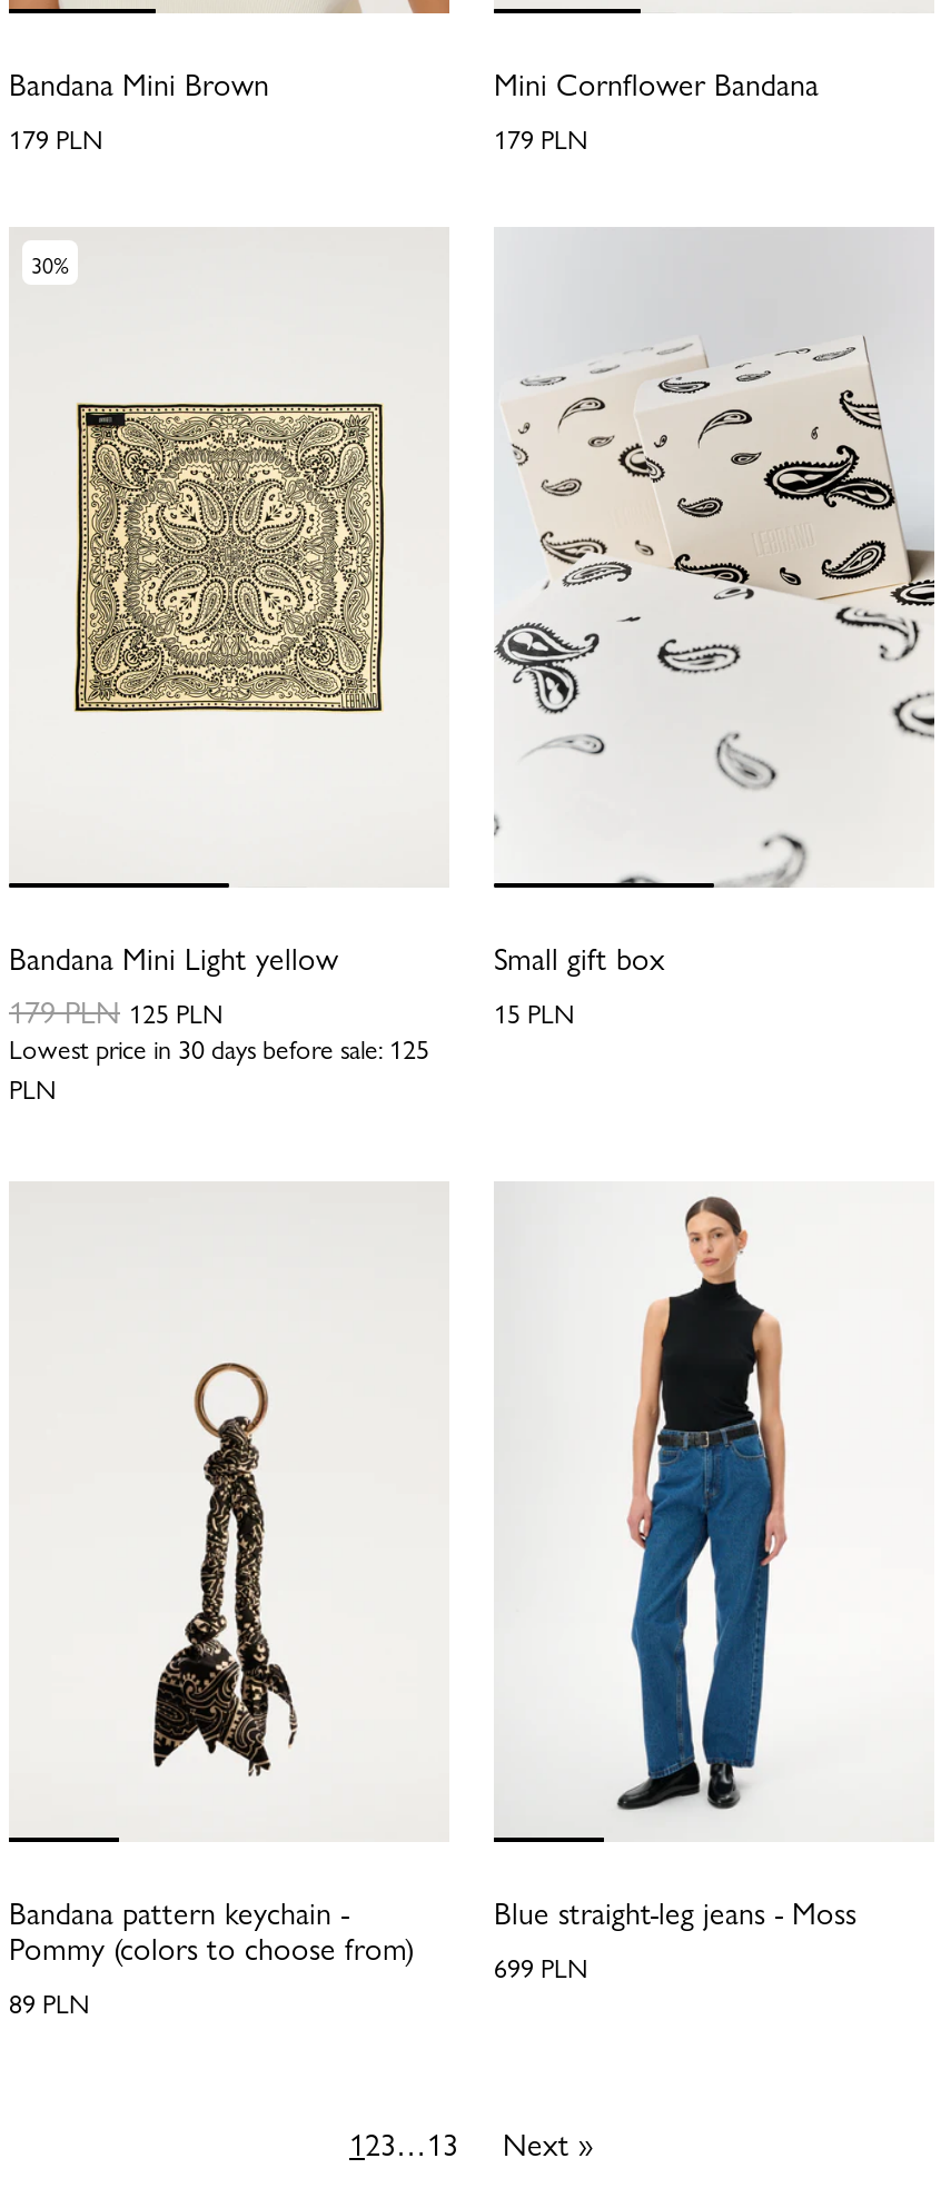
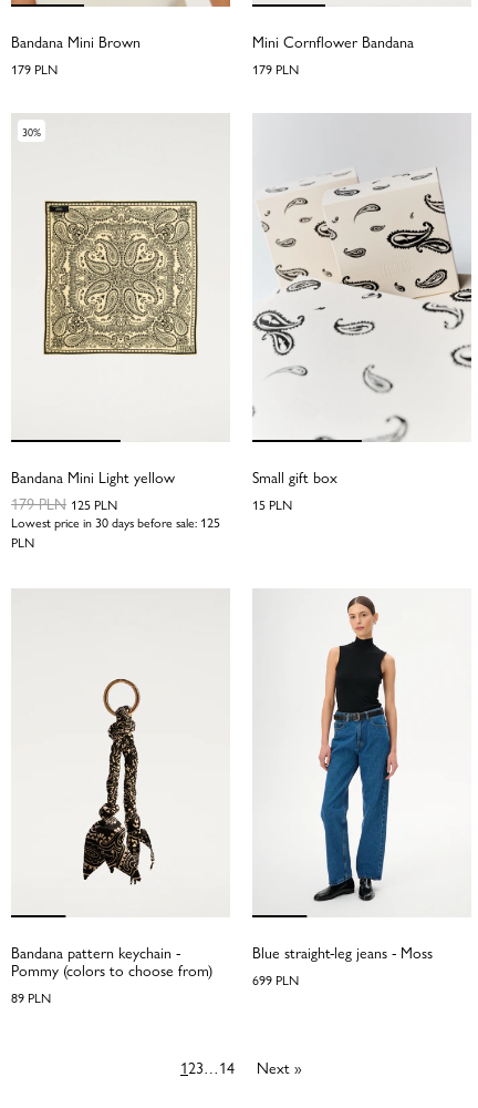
[349,2124,594,2164] 123…13 Next » -> [180,1058,302,1078] 123…14 Next »

